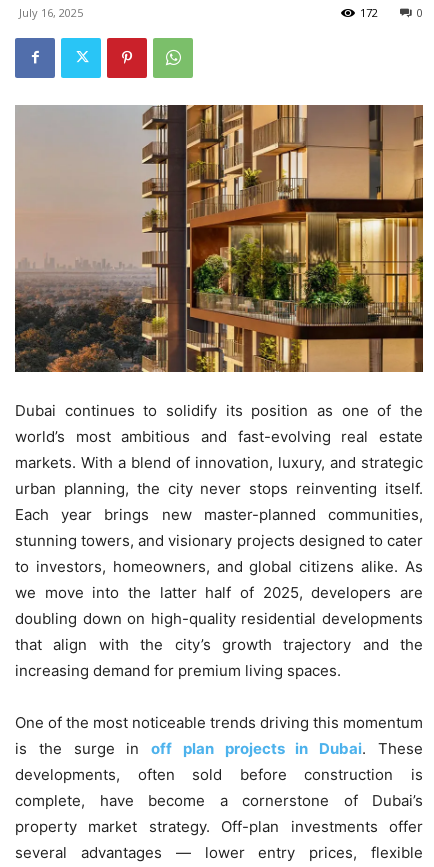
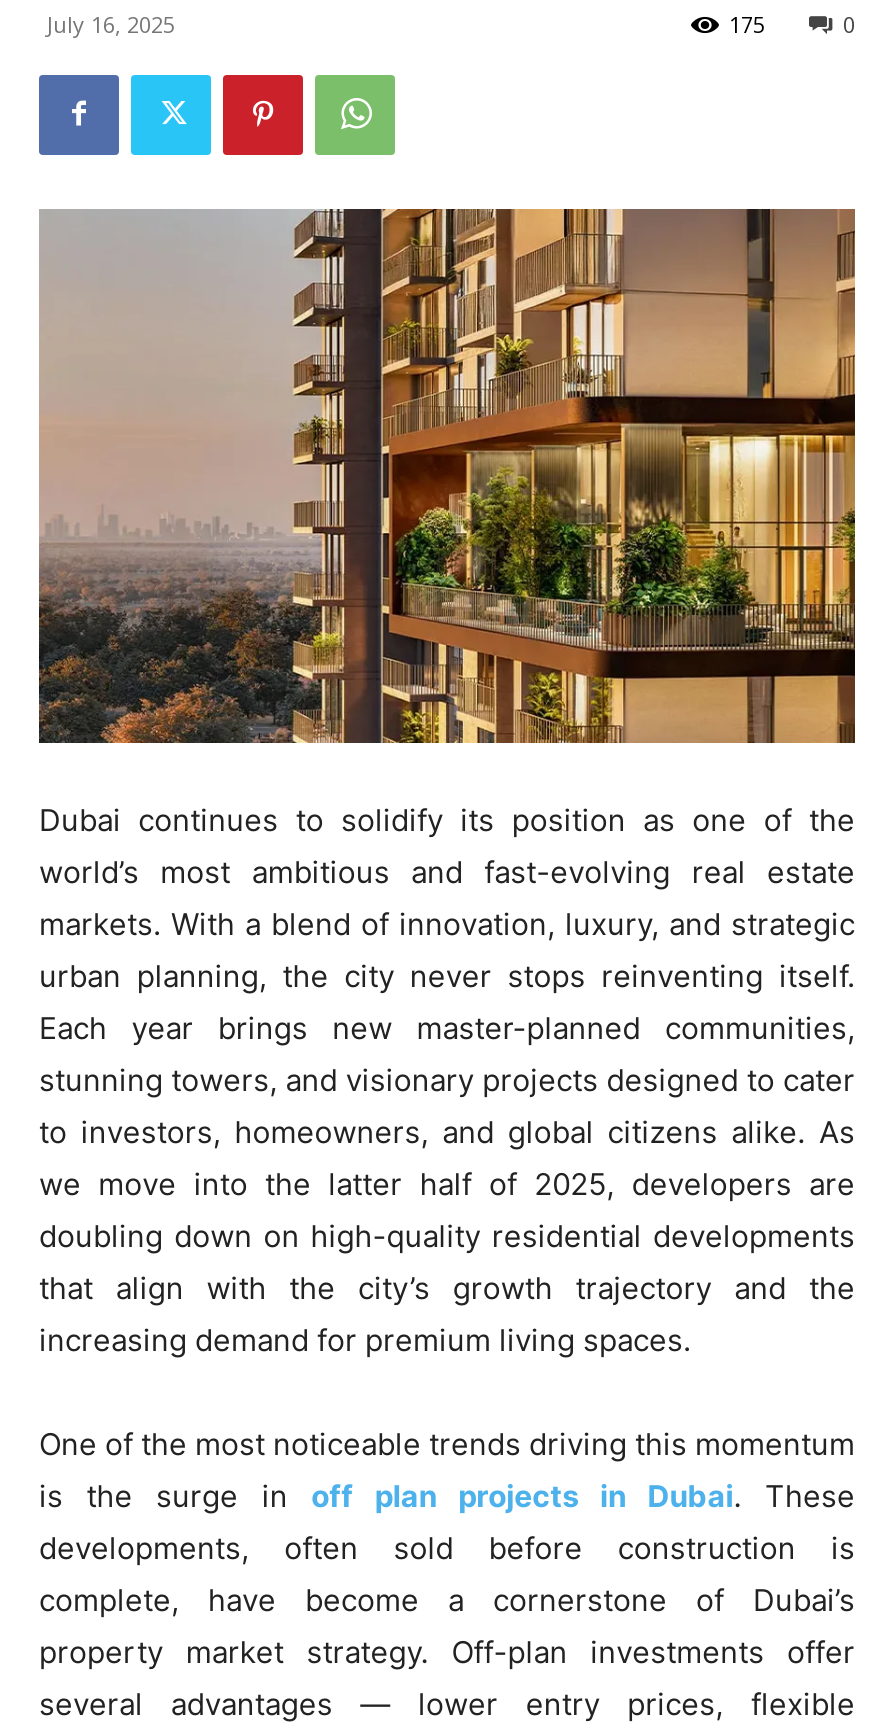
[360,5,378,20] 172 -> [729,8,765,38] 175

